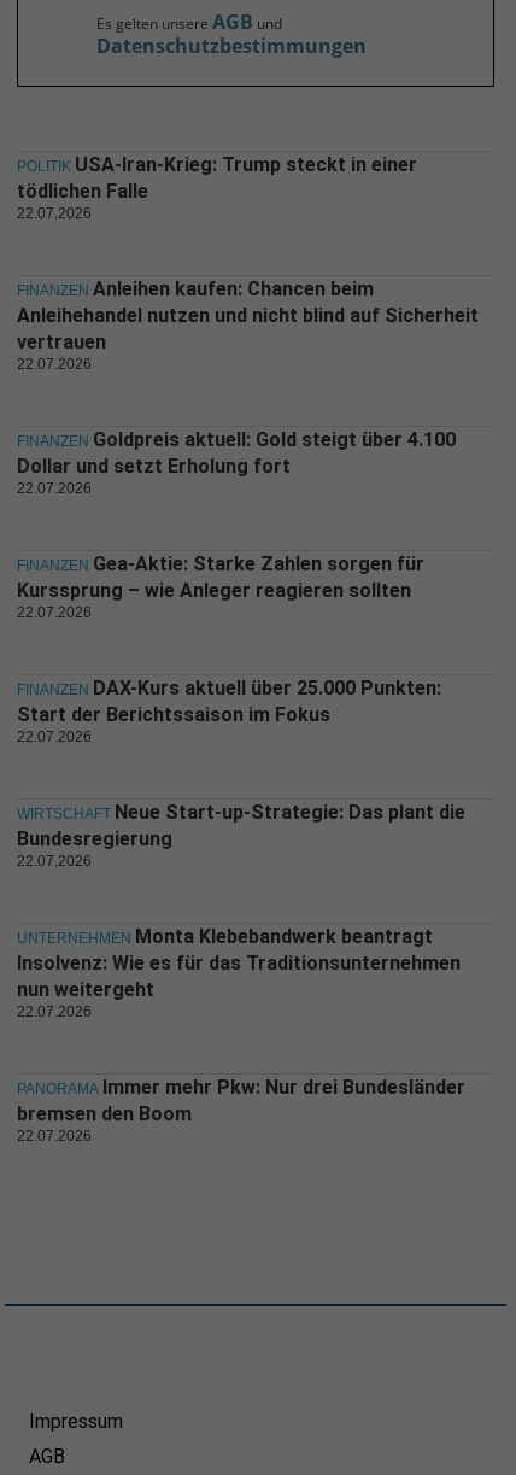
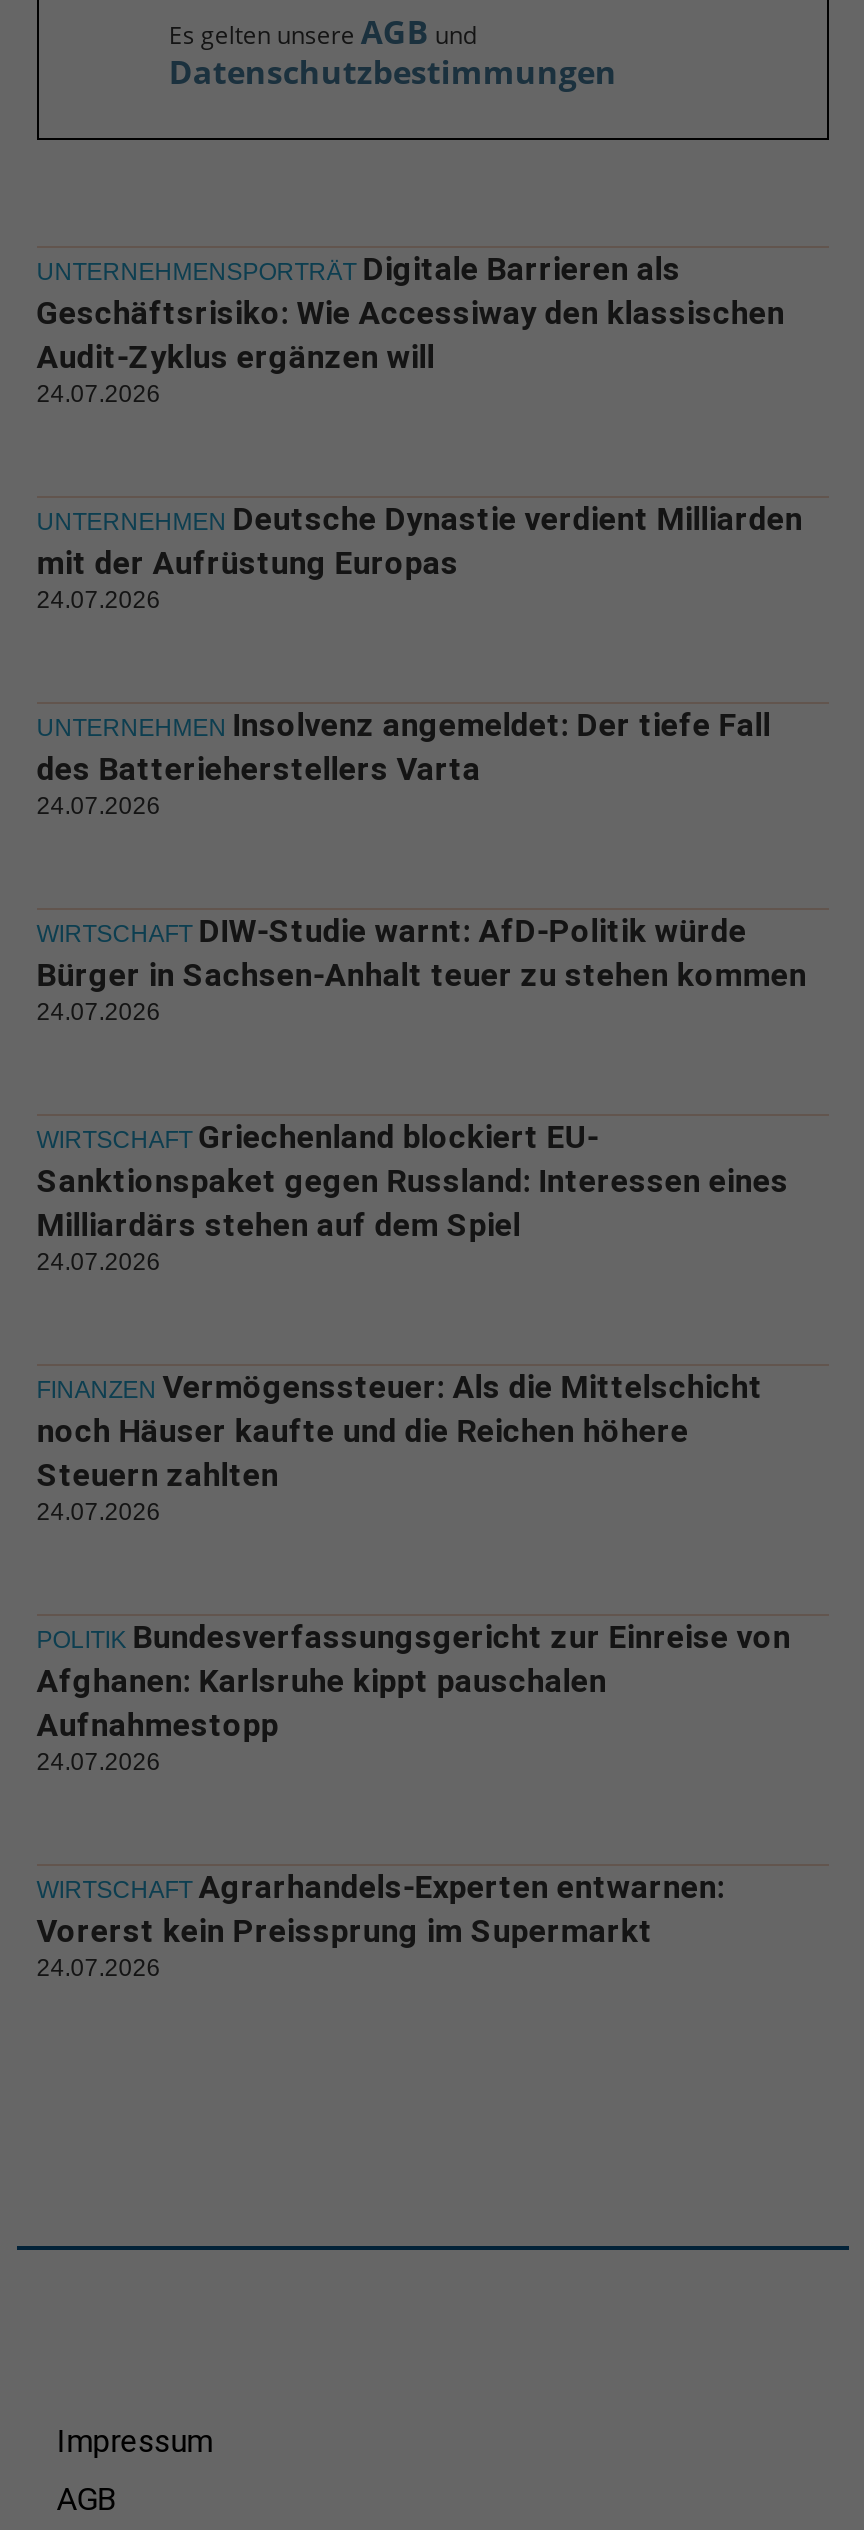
[17,153,417,222] POLITIK USA-Iran-Krieg: Trump steckt in einer | tödlichen Falle | 22.07.2026 -> [36,250,784,408] UNTERNEHMENSPORTRÄT Digitale Barrieren als | Geschäftsrisiko: Wie Accessiway den klassischen | Audit-Zyklus ergänzen will | 24.07.2026
[17,278,478,373] FINANZEN Anleihen kaufen: Chancen beim | Anleihehandel nutzen und nicht blind auf Sicherheit | vertrauen | 22.07.2026 -> [36,500,802,614] UNTERNEHMEN Deutsche Dynastie verdient Milliarden | mit der Aufrüstung Europas | 24.07.2026
[17,428,455,497] FINANZEN Goldpreis aktuell: Gold steigt über 4.100 | Dollar und setzt Erholung fort | 22.07.2026 -> [36,706,770,820] UNTERNEHMEN Insolvenz angemeldet: Der tiefe Fall | des Batterieherstellers Varta | 24.07.2026
[17,553,424,621] FINANZEN Gea-Aktie: Starke Zahlen sorgen für | Kurssprung – wie Anleger reagieren sollten | 22.07.2026 -> [36,912,806,1026] WIRTSCHAFT DIW-Studie warnt: AfD-Politik würde | Bürger in Sachsen-Anhalt teuer zu stehen kommen | 24.07.2026
[17,677,441,746] FINANZEN DAX-Kurs aktuell über 25.000 Punkten: | Start der Berichtssaison im Fokus | 22.07.2026 -> [36,1118,788,1276] WIRTSCHAFT Griechenland blockiert EU- | Sanktionspaket gegen Russland: Interessen eines | Milliardärs stehen auf dem Spiel | 24.07.2026
[17,801,465,870] WIRTSCHAFT Neue Start-up-Strategie: Das plant die | Bundesregierung | 22.07.2026 -> [36,1368,762,1526] FINANZEN Vermögenssteuer: Als die Mittelschicht | noch Häuser kaufte und die Reichen höhere | Steuern zahlten | 24.07.2026
[17,925,460,1021] UNTERNEHMEN Monta Klebebandwerk beantragt | Insolvenz: Wie es für das Traditionsunternehmen | nun weitergeht | 22.07.2026 -> [36,1618,790,1776] POLITIK Bundesverfassungsgericht zur Einreise von | Afghanen: Karlsruhe kippt pauschalen | Aufnahmestopp | 24.07.2026
[17,1076,465,1145] PANORAMA Immer mehr Pkw: Nur drei Bundesländer | bremsen den Boom | 22.07.2026 -> [36,1868,724,1982] WIRTSCHAFT Agrarhandels-Experten entwarnen: | Vorerst kein Preissprung im Supermarkt | 24.07.2026

